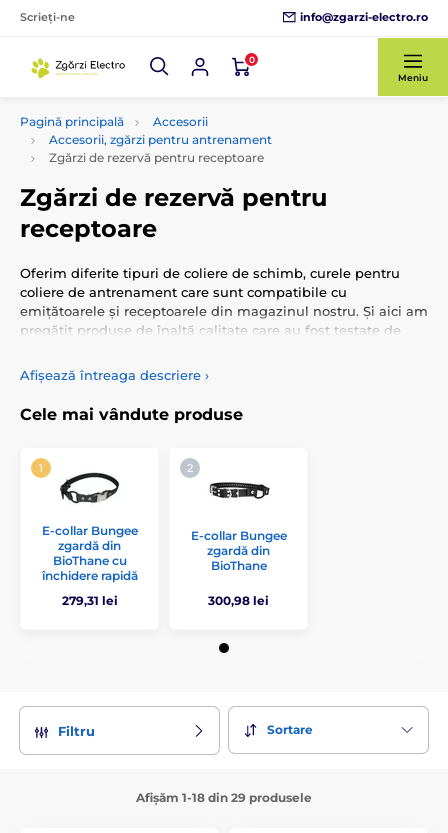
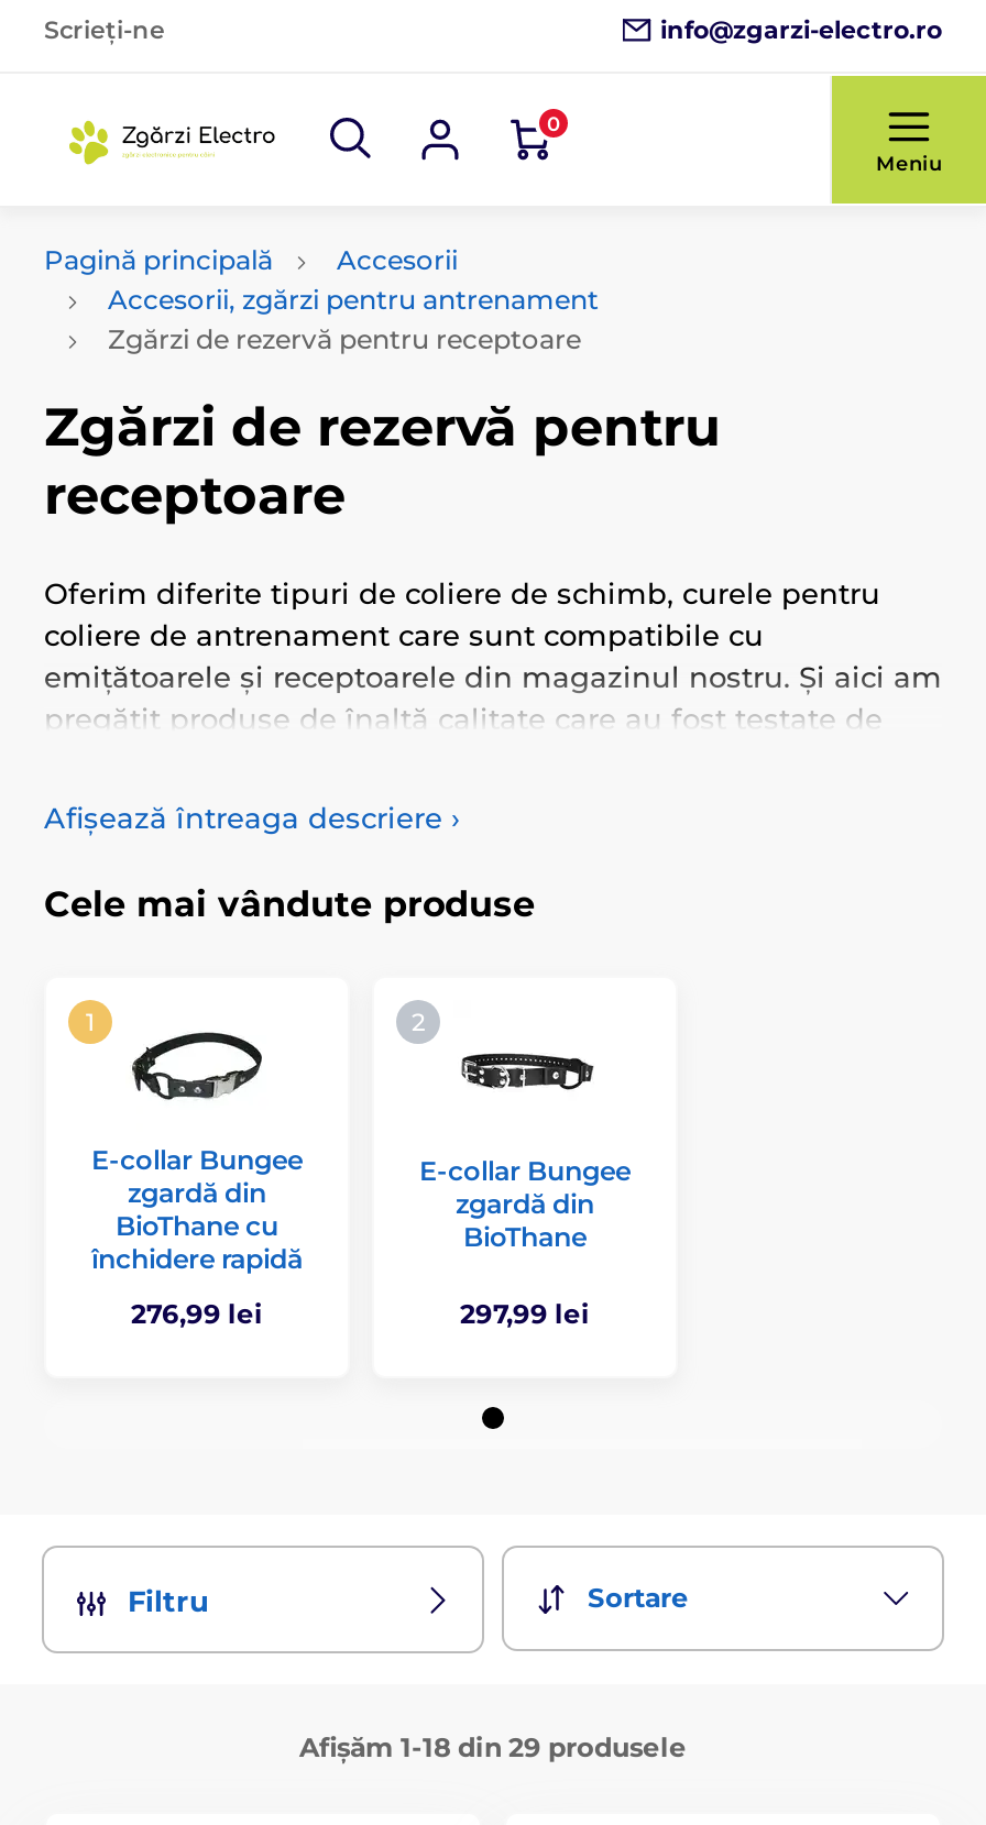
[61,593,117,608] 279,31 lei -> [131,1297,263,1330] 276,99 lei
[208,593,269,608] 300,98 lei -> [460,1297,590,1330] 297,99 lei

